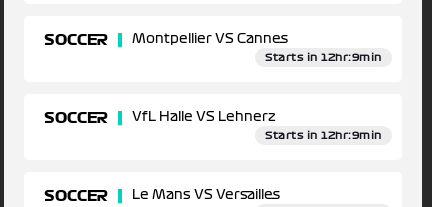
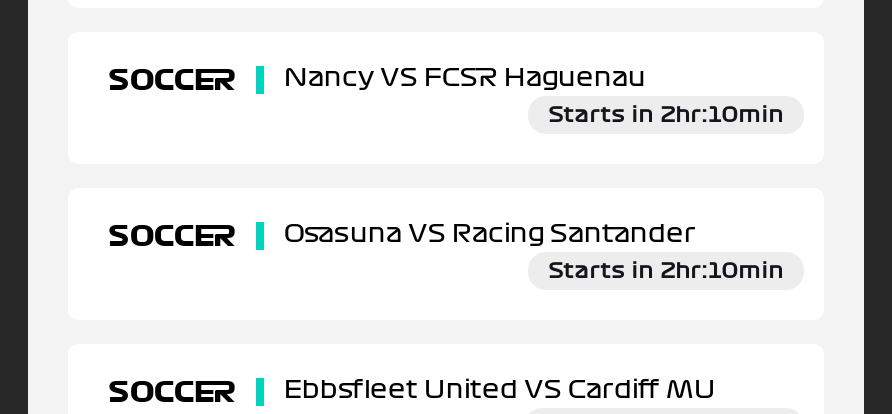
[132,33,288,45] Montpellier VS Cannes -> [284,66,646,90] Nancy VS FCSR Haguenau
[265,52,382,63] Starts in 12hr:9min -> [548,104,784,126] Starts in 2hr:10min
[132,111,276,123] VfL Halle VS Lehnerz -> [284,222,696,246] Osasuna VS Racing Santander
[265,130,382,141] Starts in 12hr:9min -> [548,260,784,282] Starts in 2hr:10min
[132,189,280,201] Le Mans VS Versailles -> [284,378,716,402] Ebbsfleet United VS Cardiff MU

